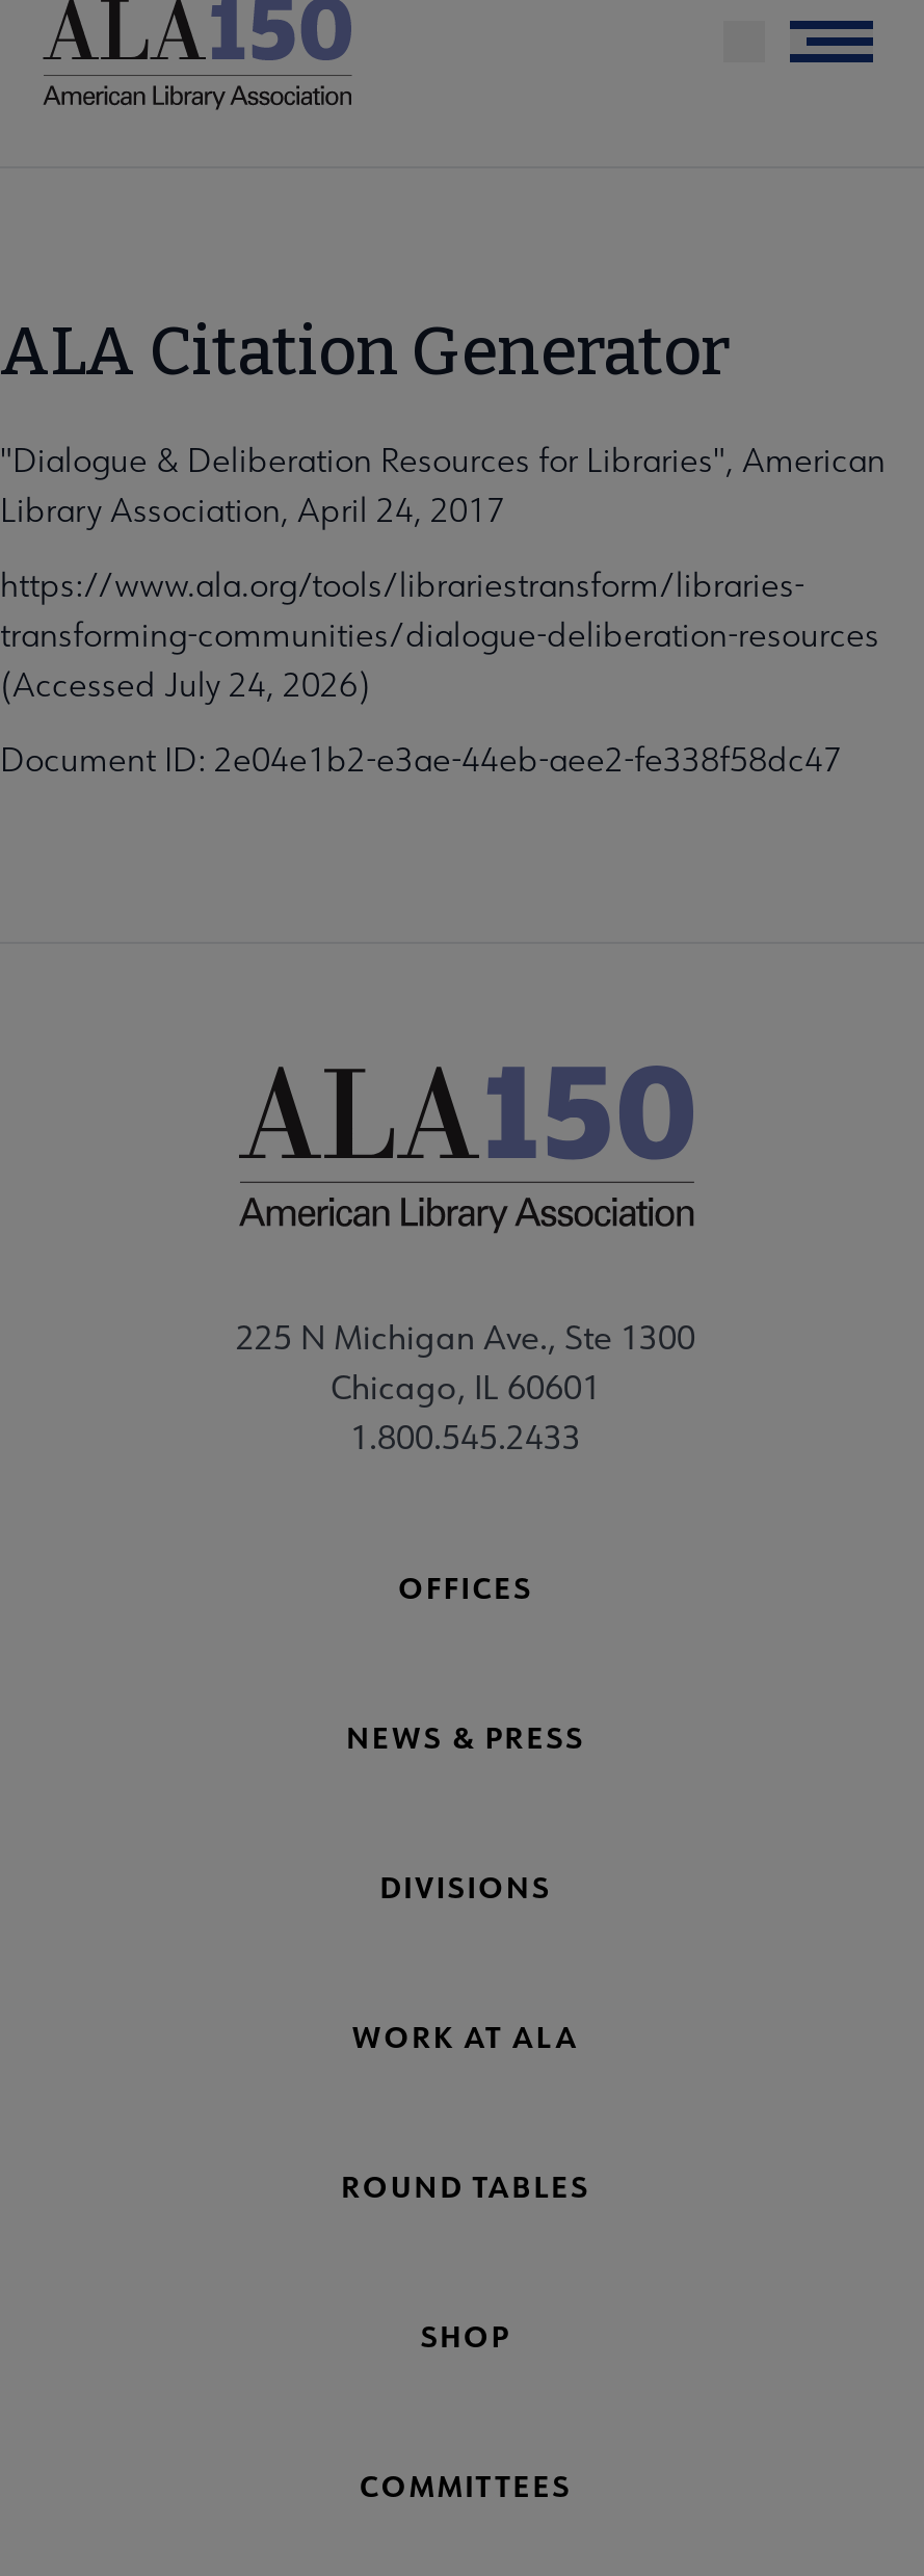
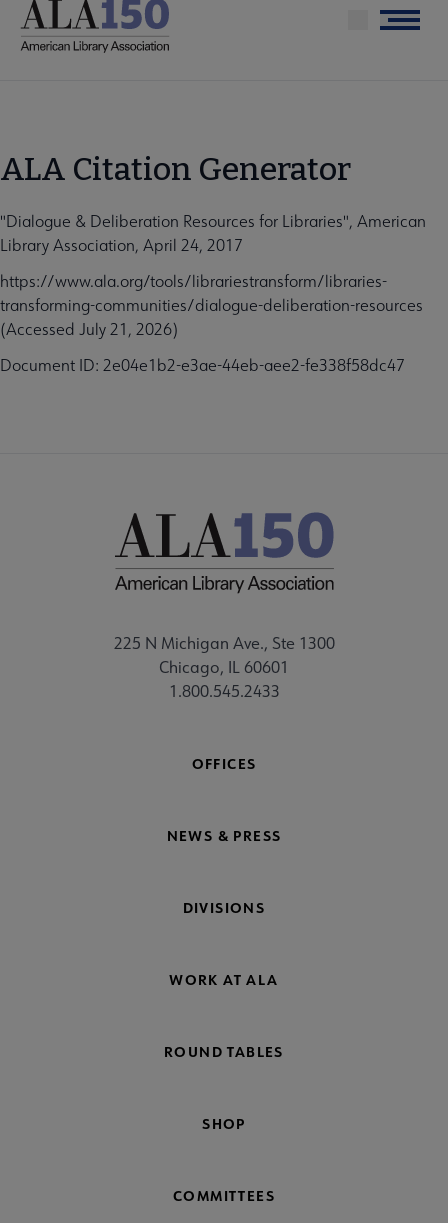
[0,664,370,705] (Accessed July 24, 2026) -> [0,319,178,339] (Accessed July 21, 2026)

